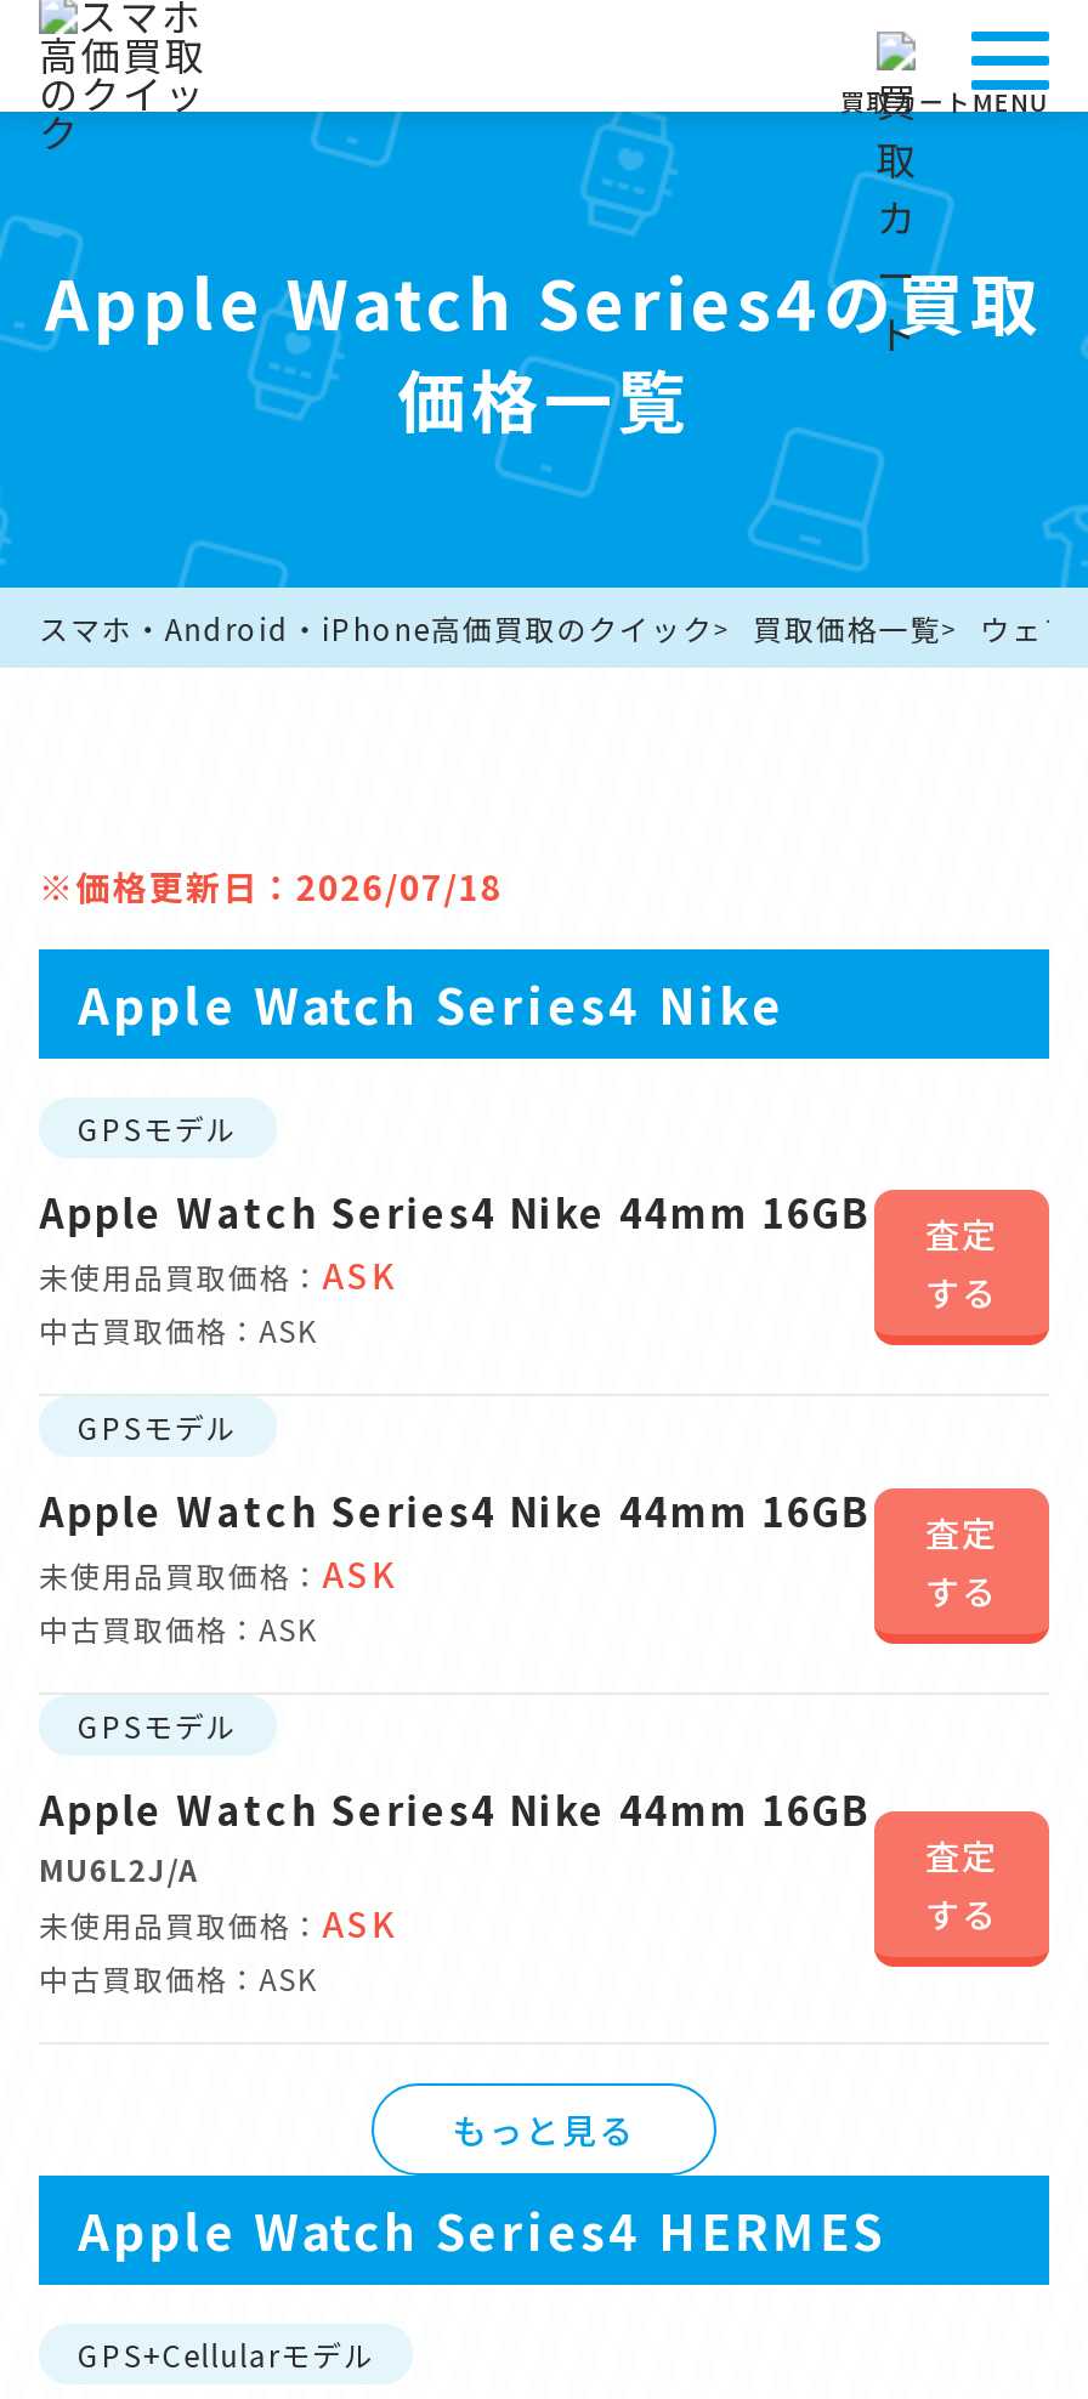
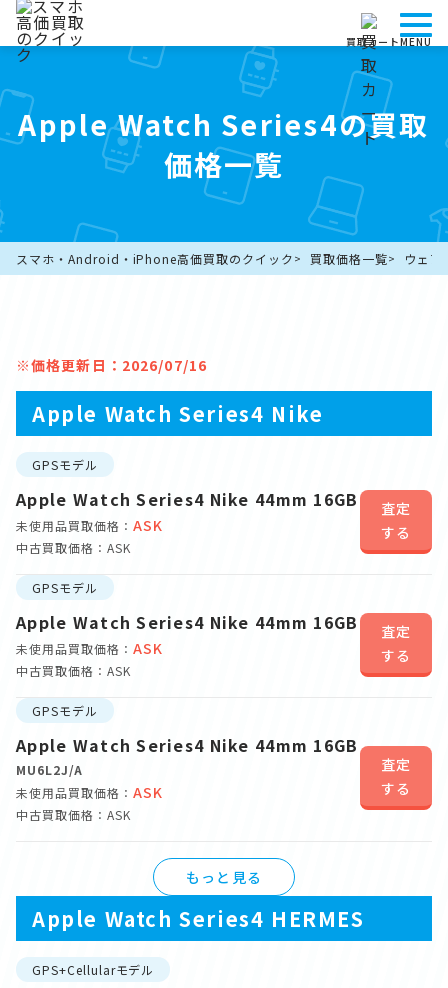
[39,862,503,911] ※価格更新日：2026/07/18 -> [16,355,207,375] ※価格更新日：2026/07/16

